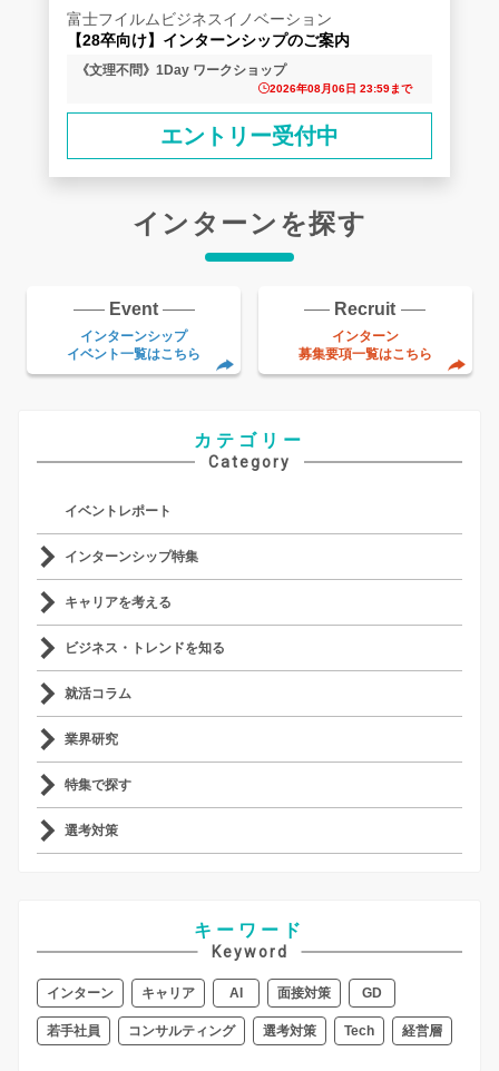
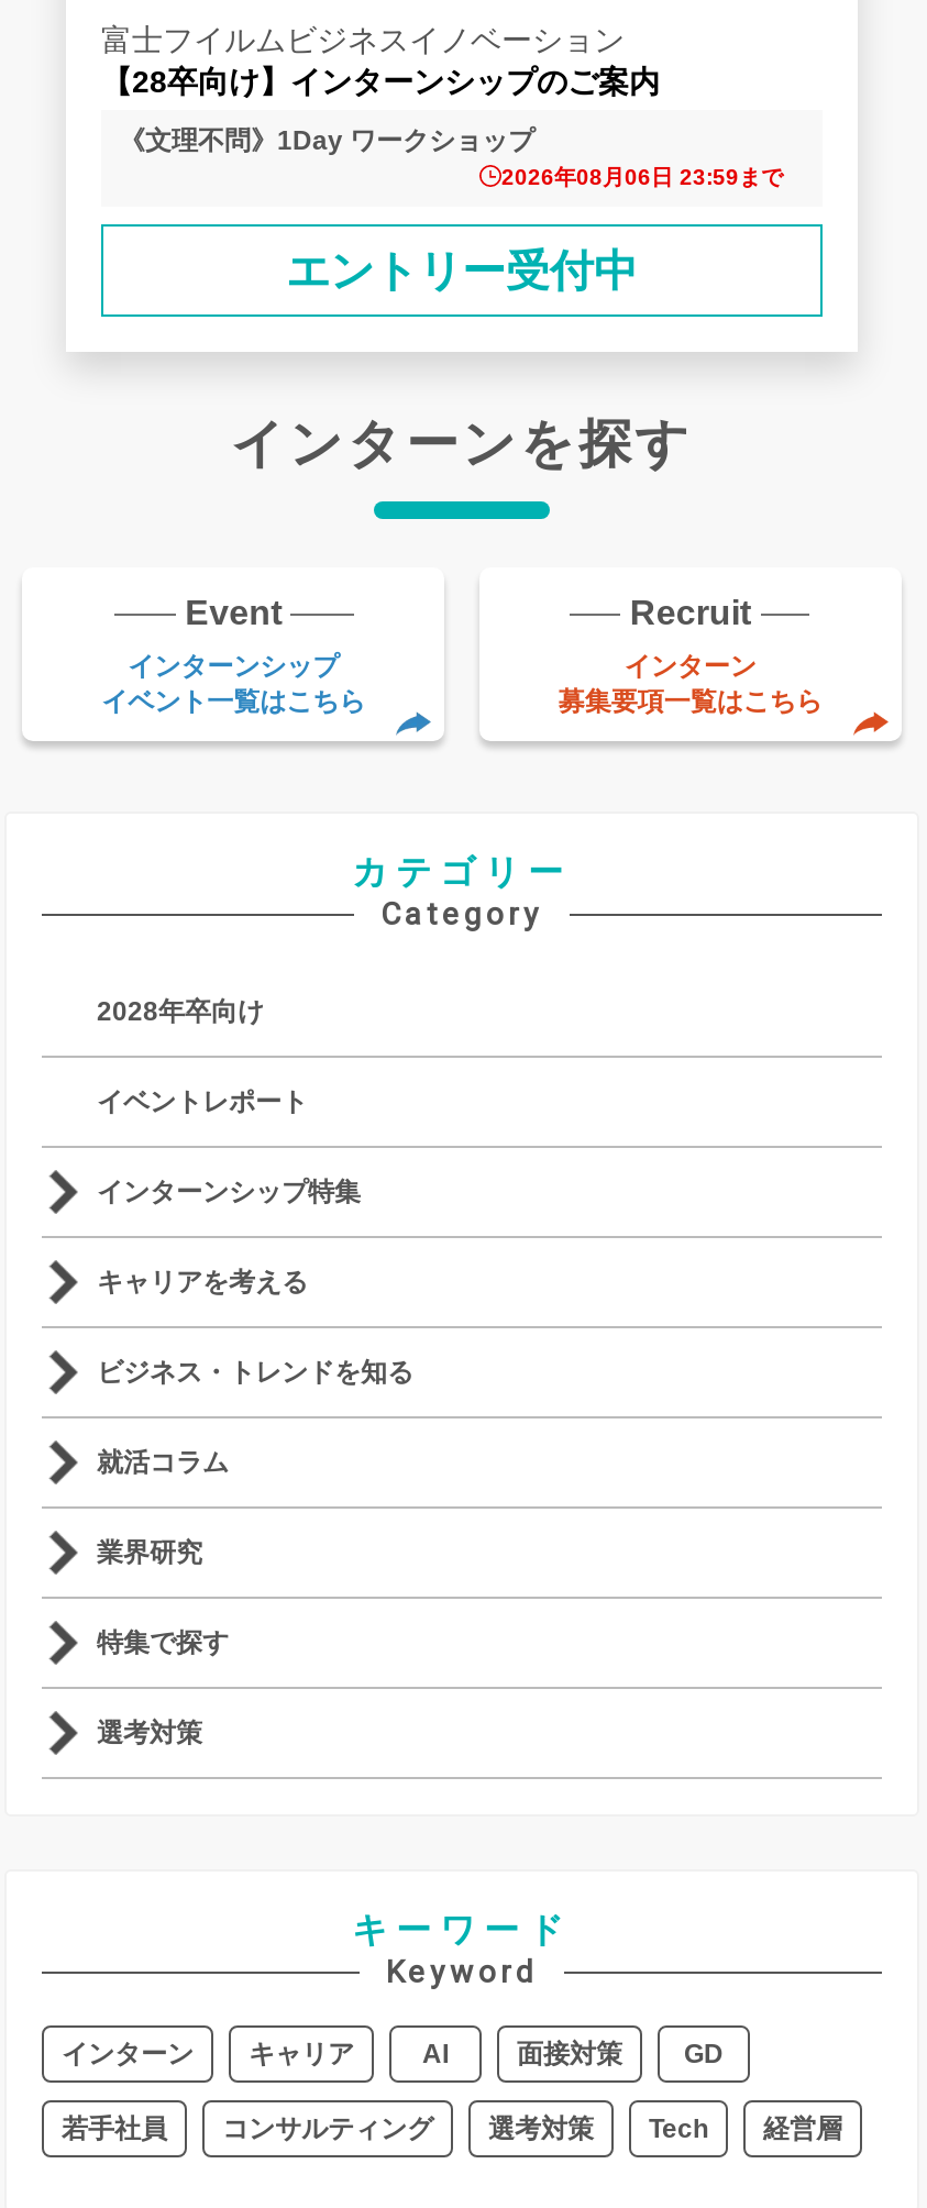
none -> [97,997,264,1028] 2028年卒向け

